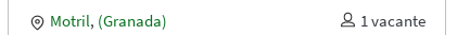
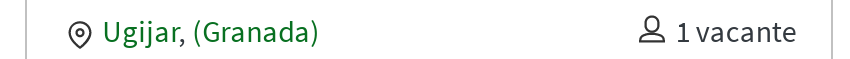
[49,10,167,30] Motril, (Granada) -> [102,12,320,50] Ugijar, (Granada)

